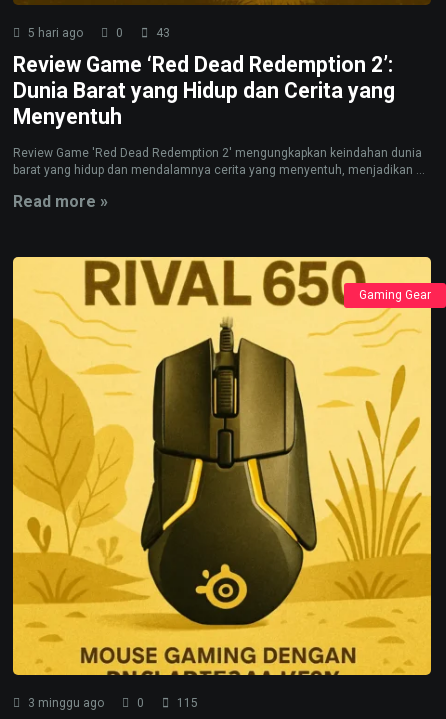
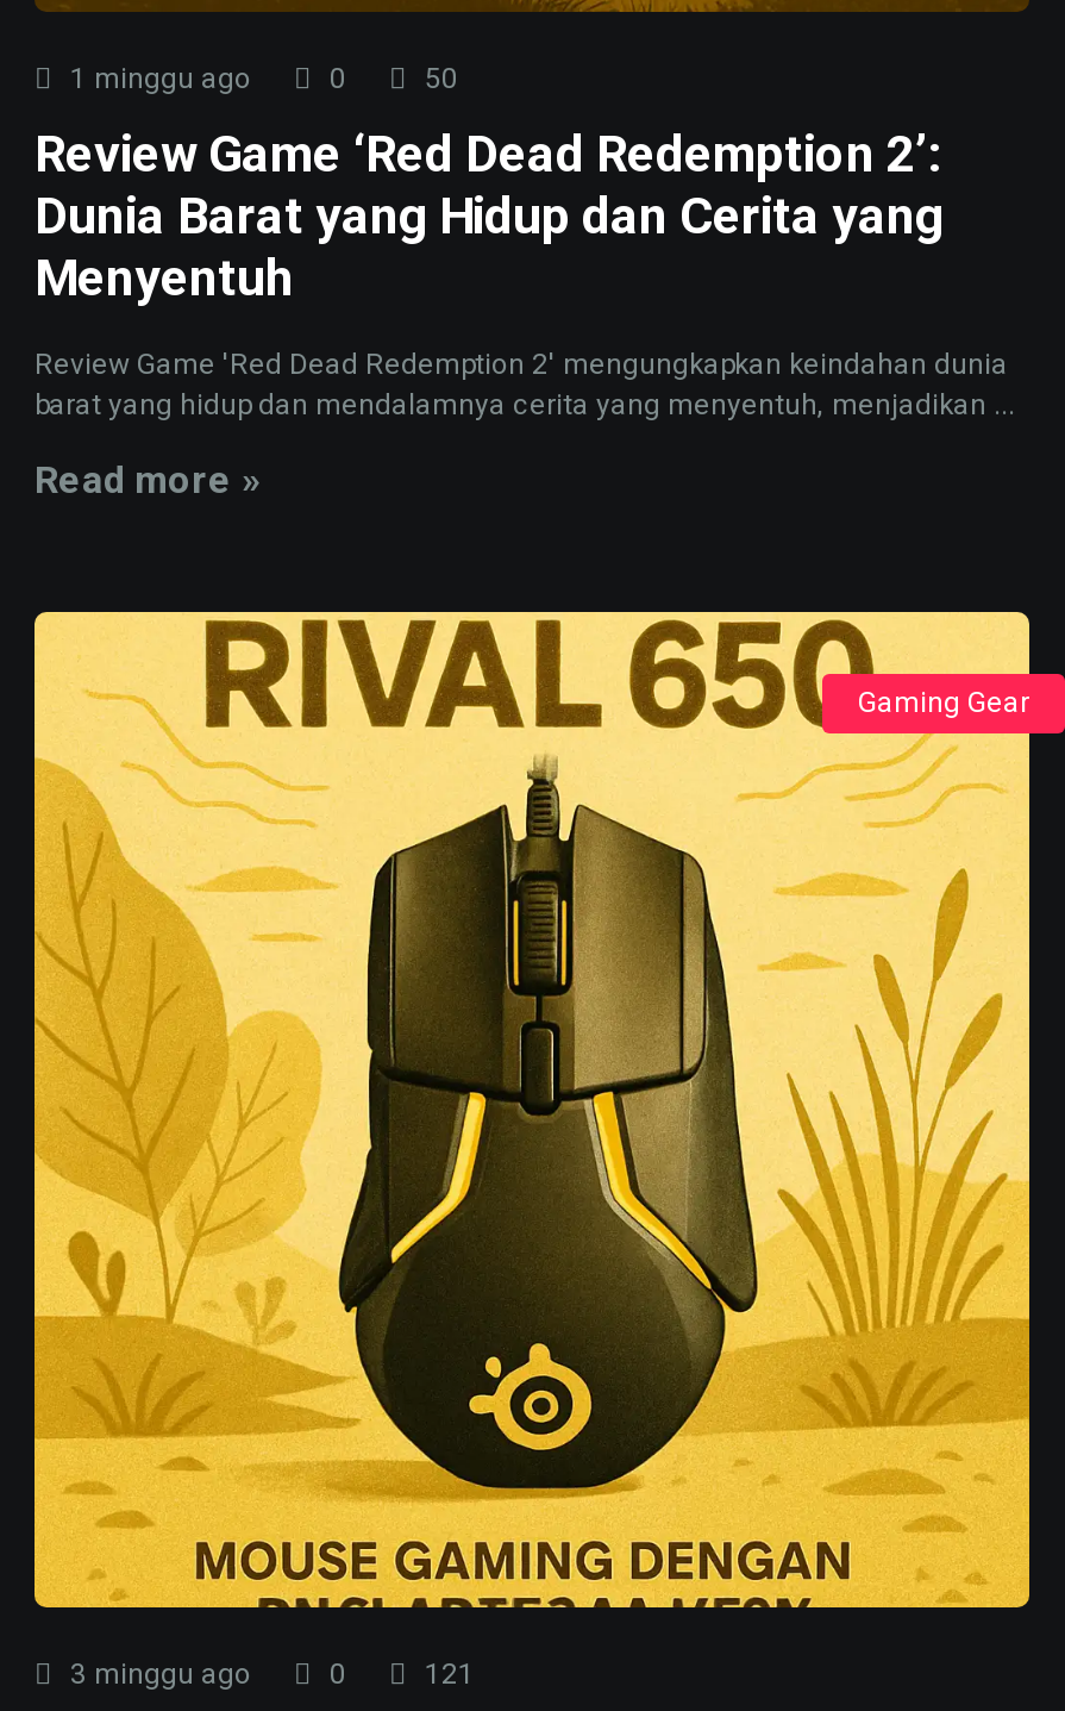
[25,26,83,40] 5 hari ago -> [63,62,251,95] 1 minggu ago
[153,26,170,40] 43 -> [418,62,458,95] 50
[174,696,198,710] 115 -> [418,1657,475,1691] 121

